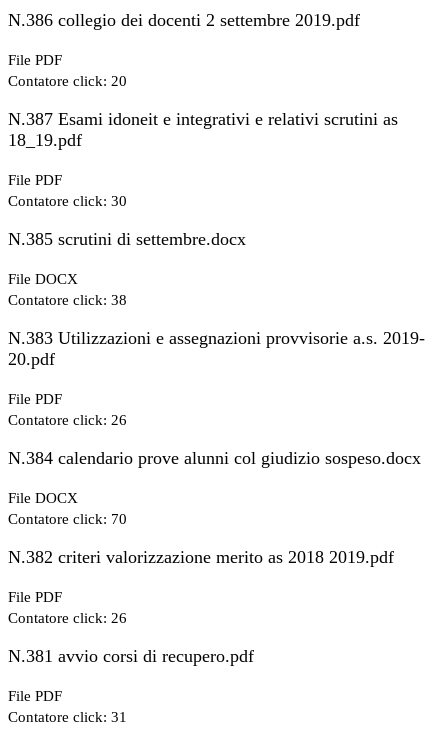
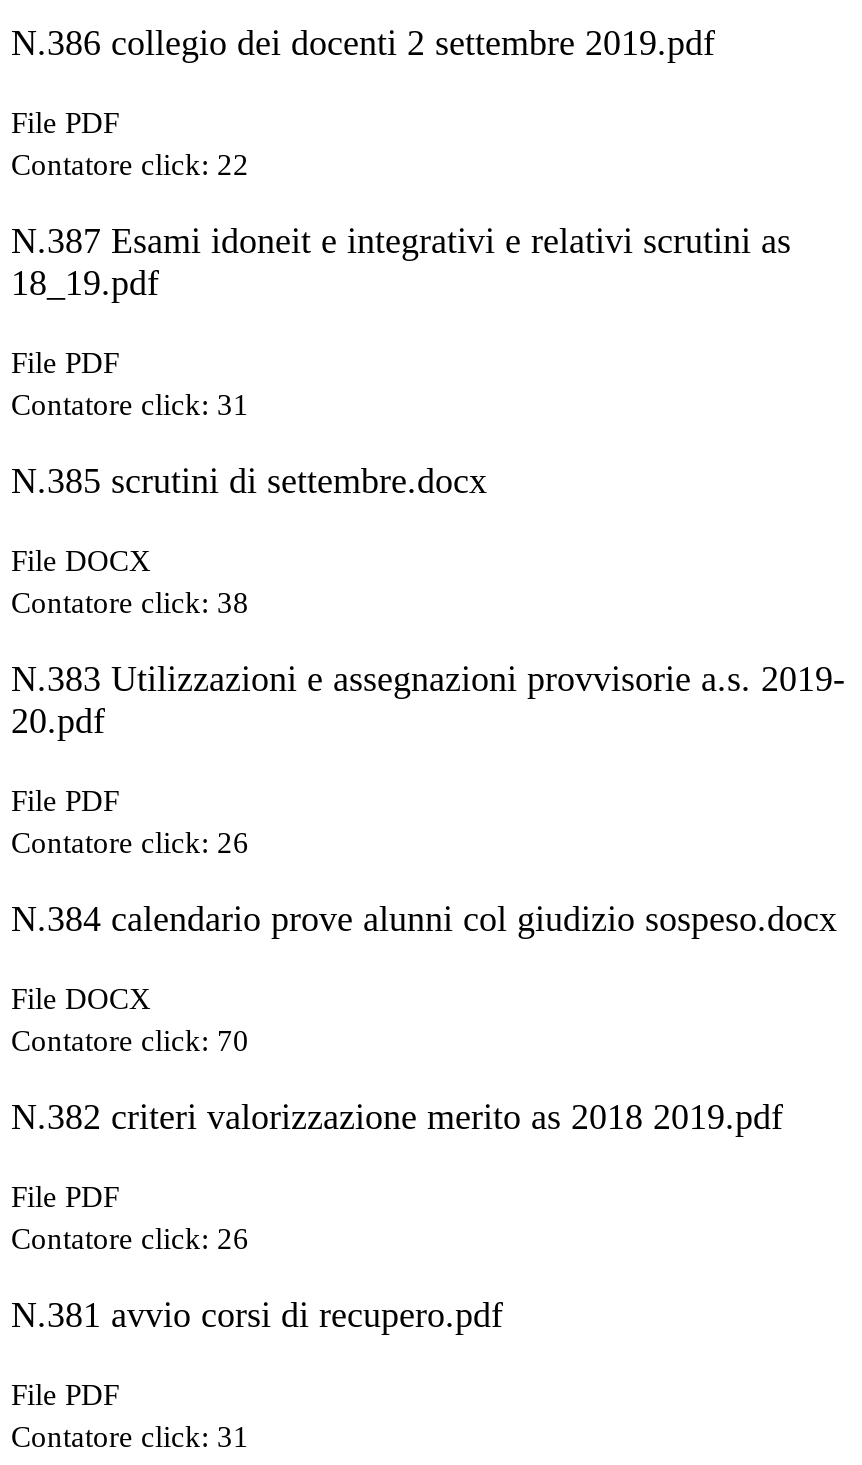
[8,73,127,89] Contatore click: 20 -> [11,149,249,181] Contatore click: 22
[8,193,127,209] Contatore click: 30 -> [11,389,249,421] Contatore click: 31

